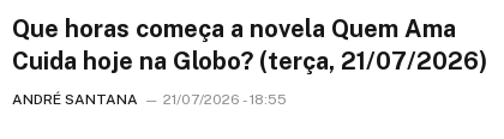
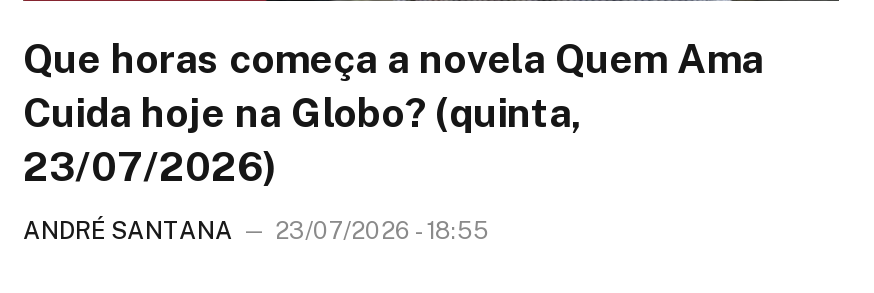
[12,47,487,75] Cuida hoje na Globo? (terça, 21/07/2026) -> [23,88,581,190] Cuida hoje na Globo? (quinta, | 23/07/2026)
[12,91,287,108] ANDRÉ SANTANA 21/07/2026 - 18:55 -> [23,216,489,244] ANDRÉ SANTANA 23/07/2026 - 18:55

